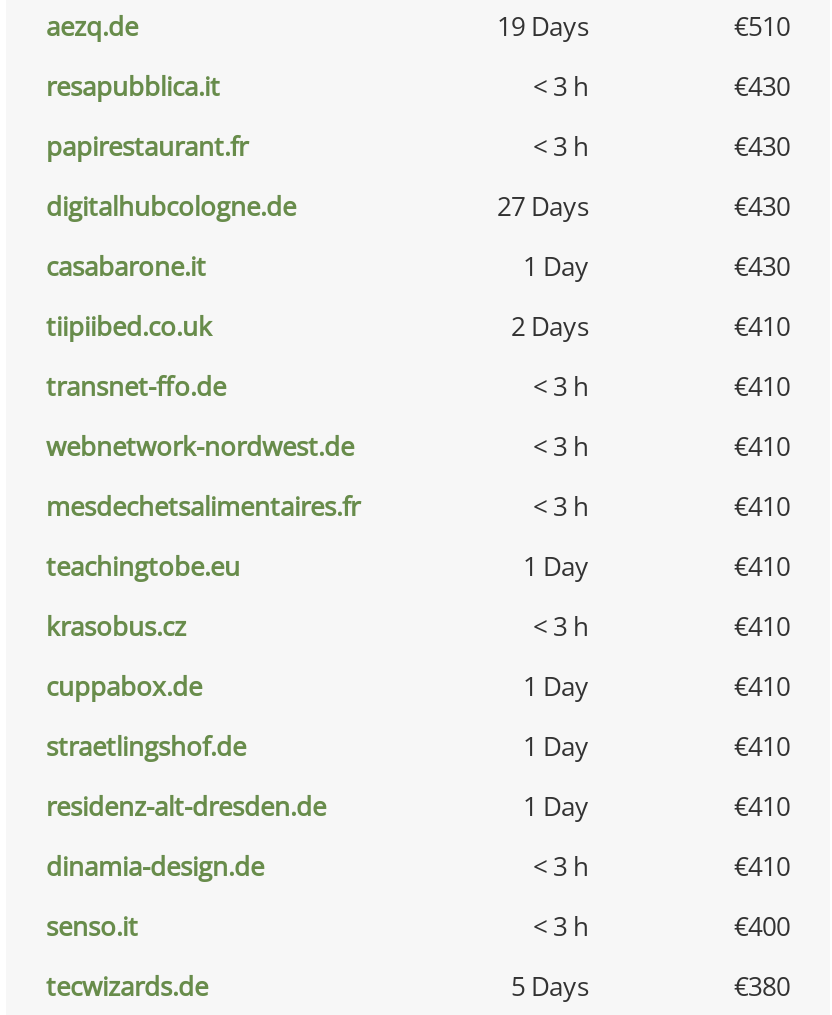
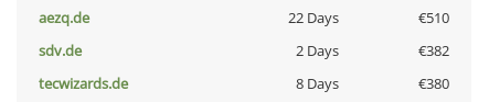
[497,8,589,44] 19 Days -> [288,8,338,28] 22 Days
[46,68,790,344] resapubblica.it | < 3 h | €430 | papirestaurant.fr | < 3 h | €430 | digitalhubcologne.de | 27 Days | €430 | casabarone.it | 1 Day | €430 | tiipiibed.co.uk -> [39,41,82,61] sdv.de
[46,308,790,944] €410 | transnet-ffo.de | < 3 h | €410 | webnetwork-nordwest.de | < 3 h | €410 | mesdechetsalimentaires.fr | < 3 h | €410 | teachingtobe.eu | 1 Day | €410 | krasobus.cz | < 3 h | €410 | cuppabox.de | 1 Day | €410 | straetlingshof.de | 1 Day | €410 | residenz-alt-dresden.de | 1 Day | €410 | dinamia-design.de | < 3 h | €410 | senso.it | < 3 h | €400 -> [418,41,449,61] €382
[511,968,589,1004] 5 Days -> [295,74,338,93] 8 Days

